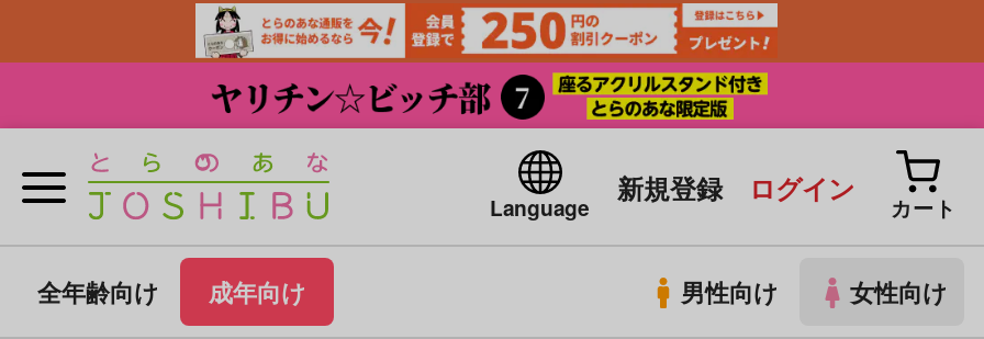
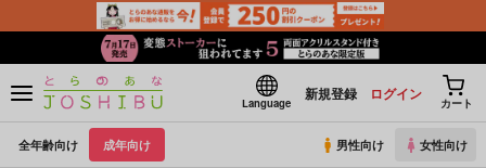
[7,60,977,131] [image] -> [3,30,483,65] [image]

